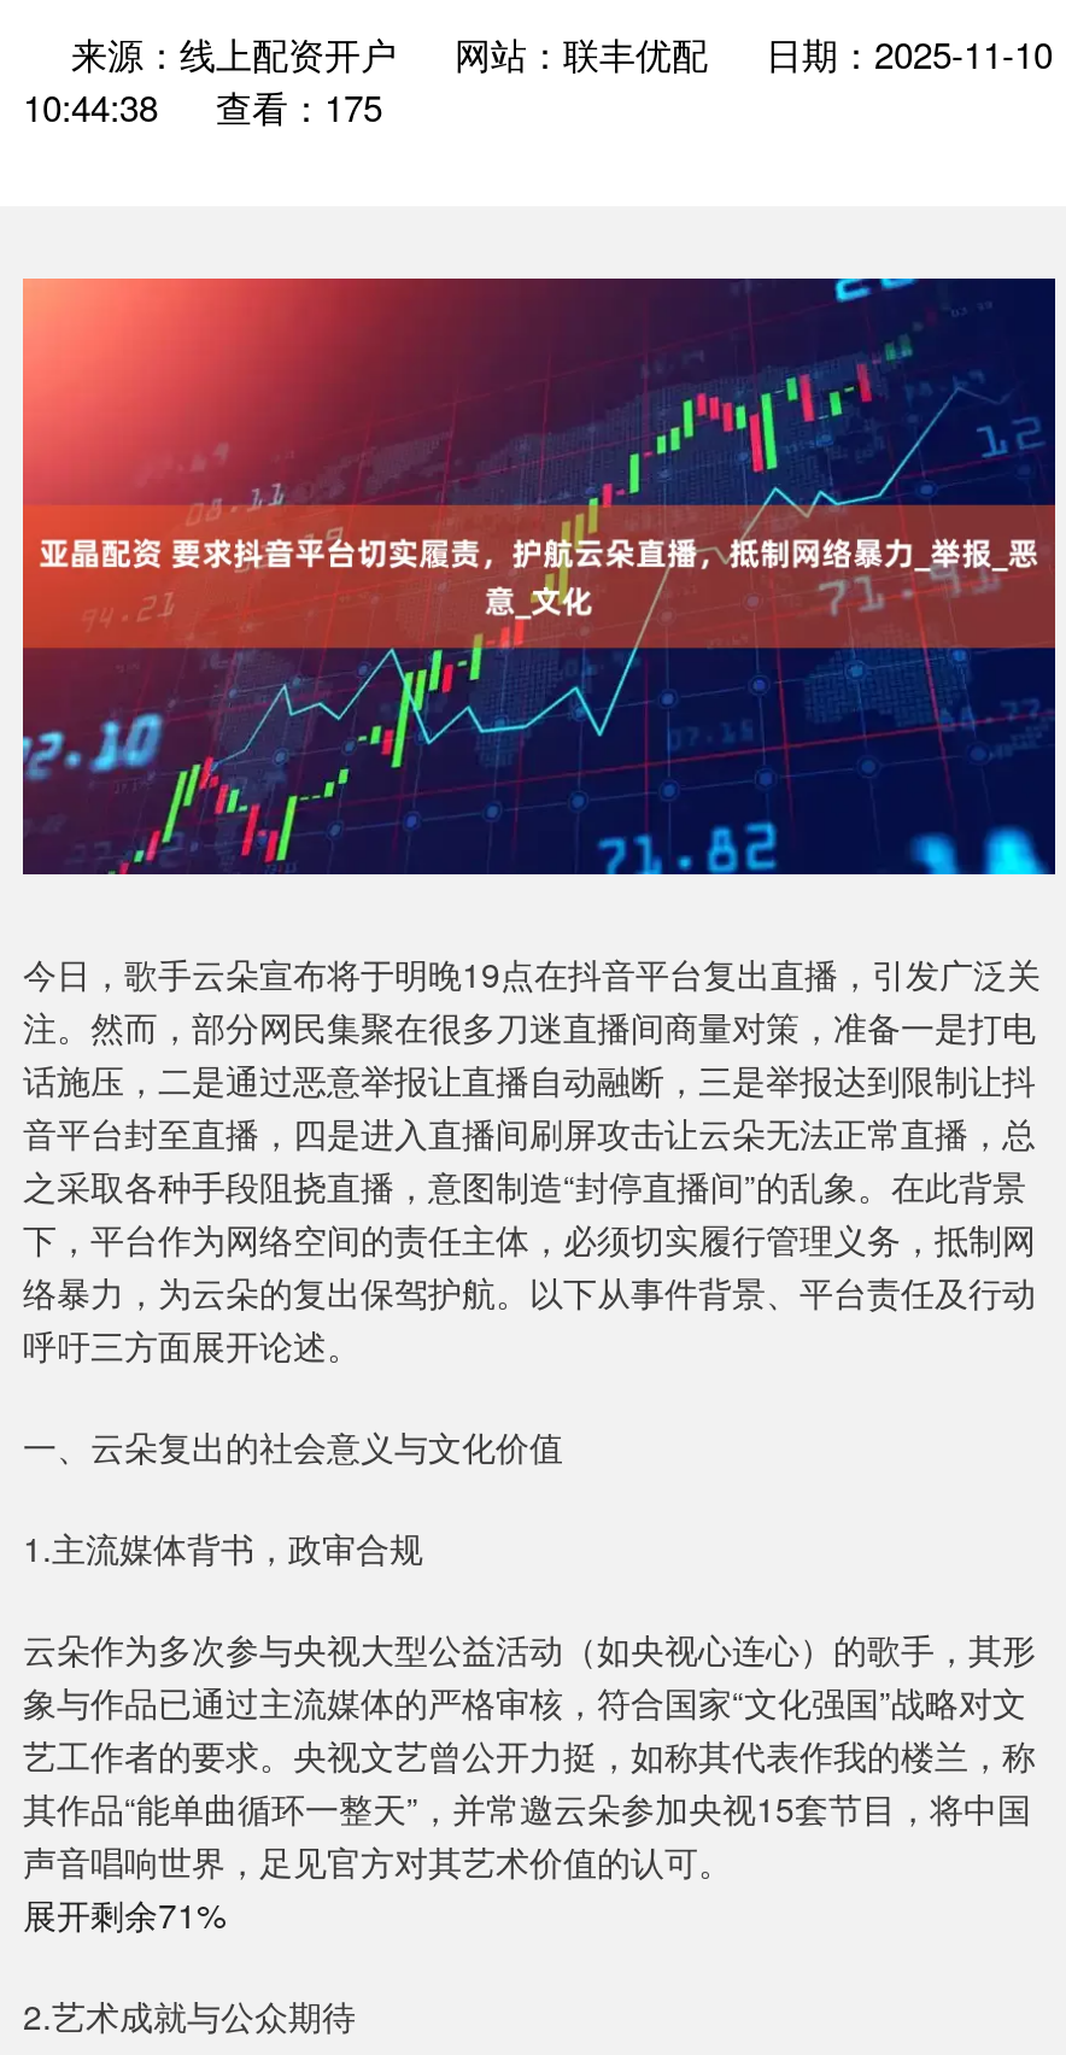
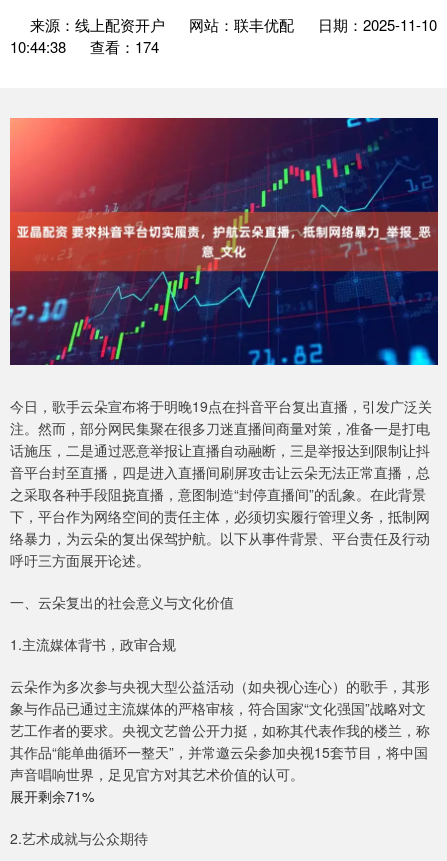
[23,81,382,131] 10:44:38 查看：175 -> [10,36,159,57] 10:44:38 查看：174

